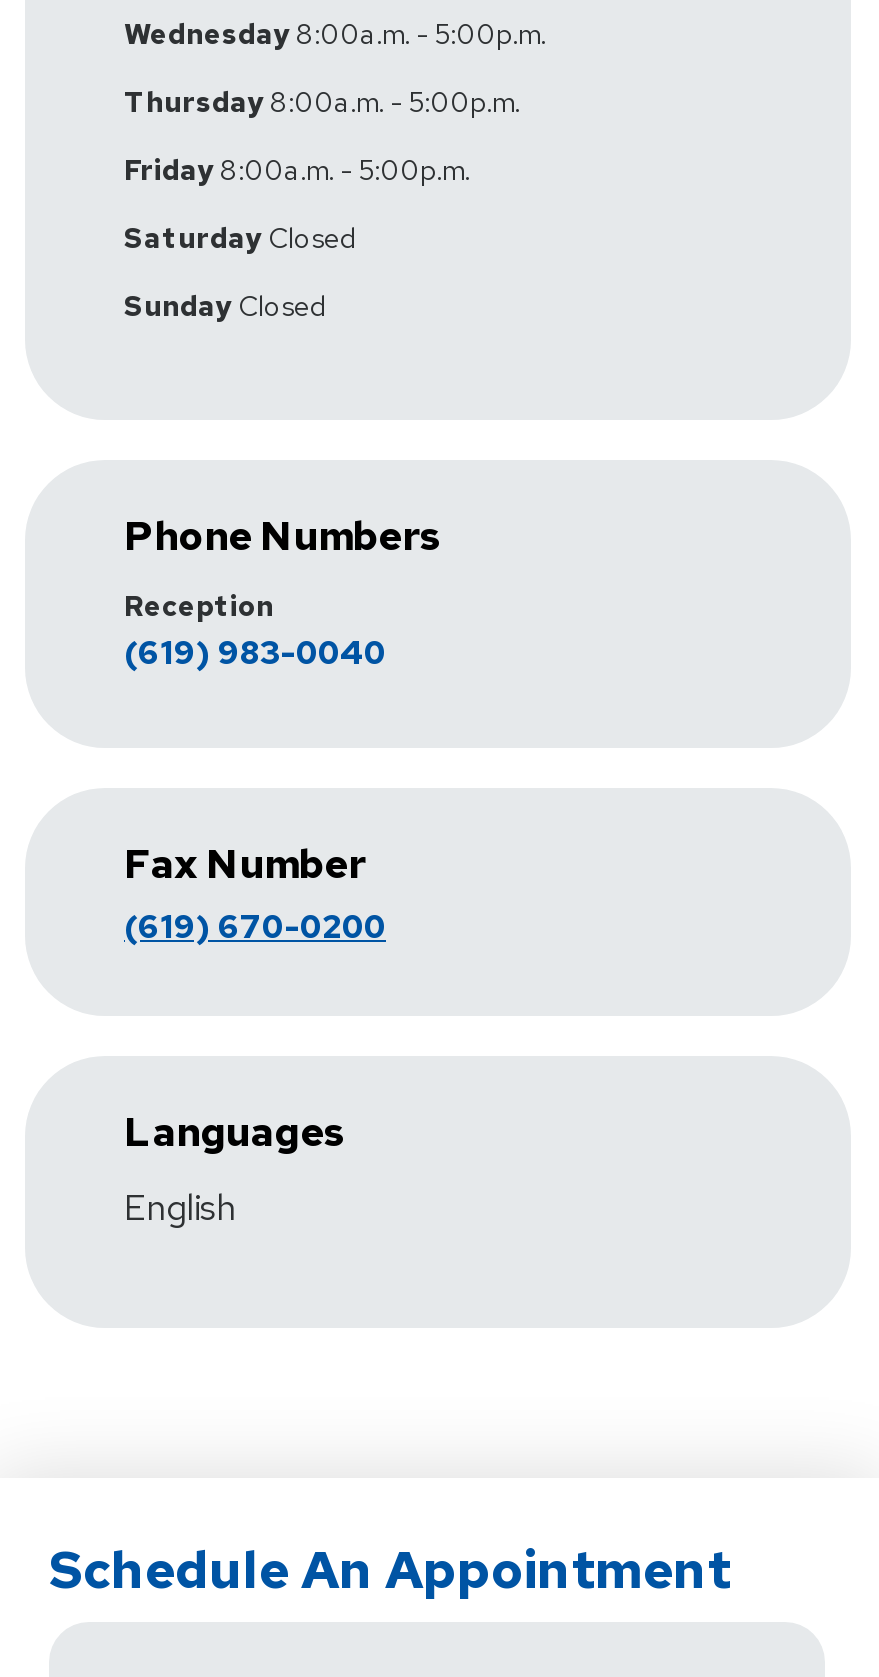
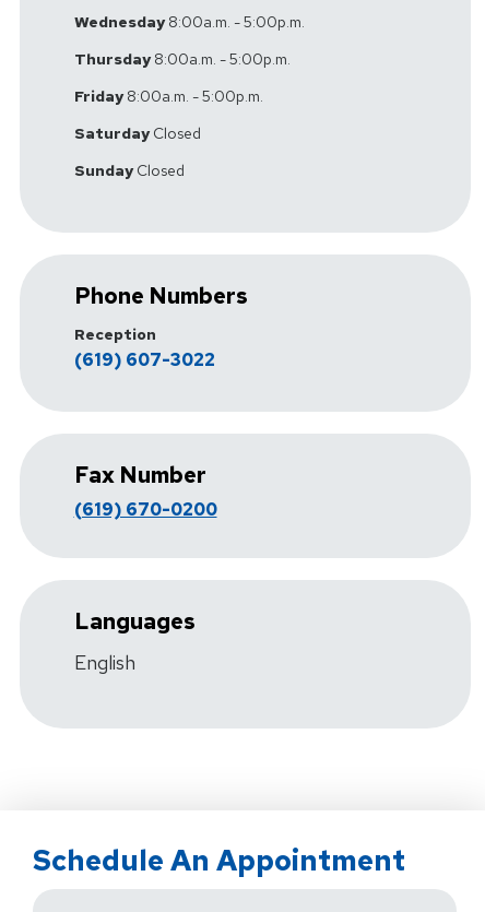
[124,631,386,673] (619) 983-0040 -> [74,348,215,371] (619) 607-3022

